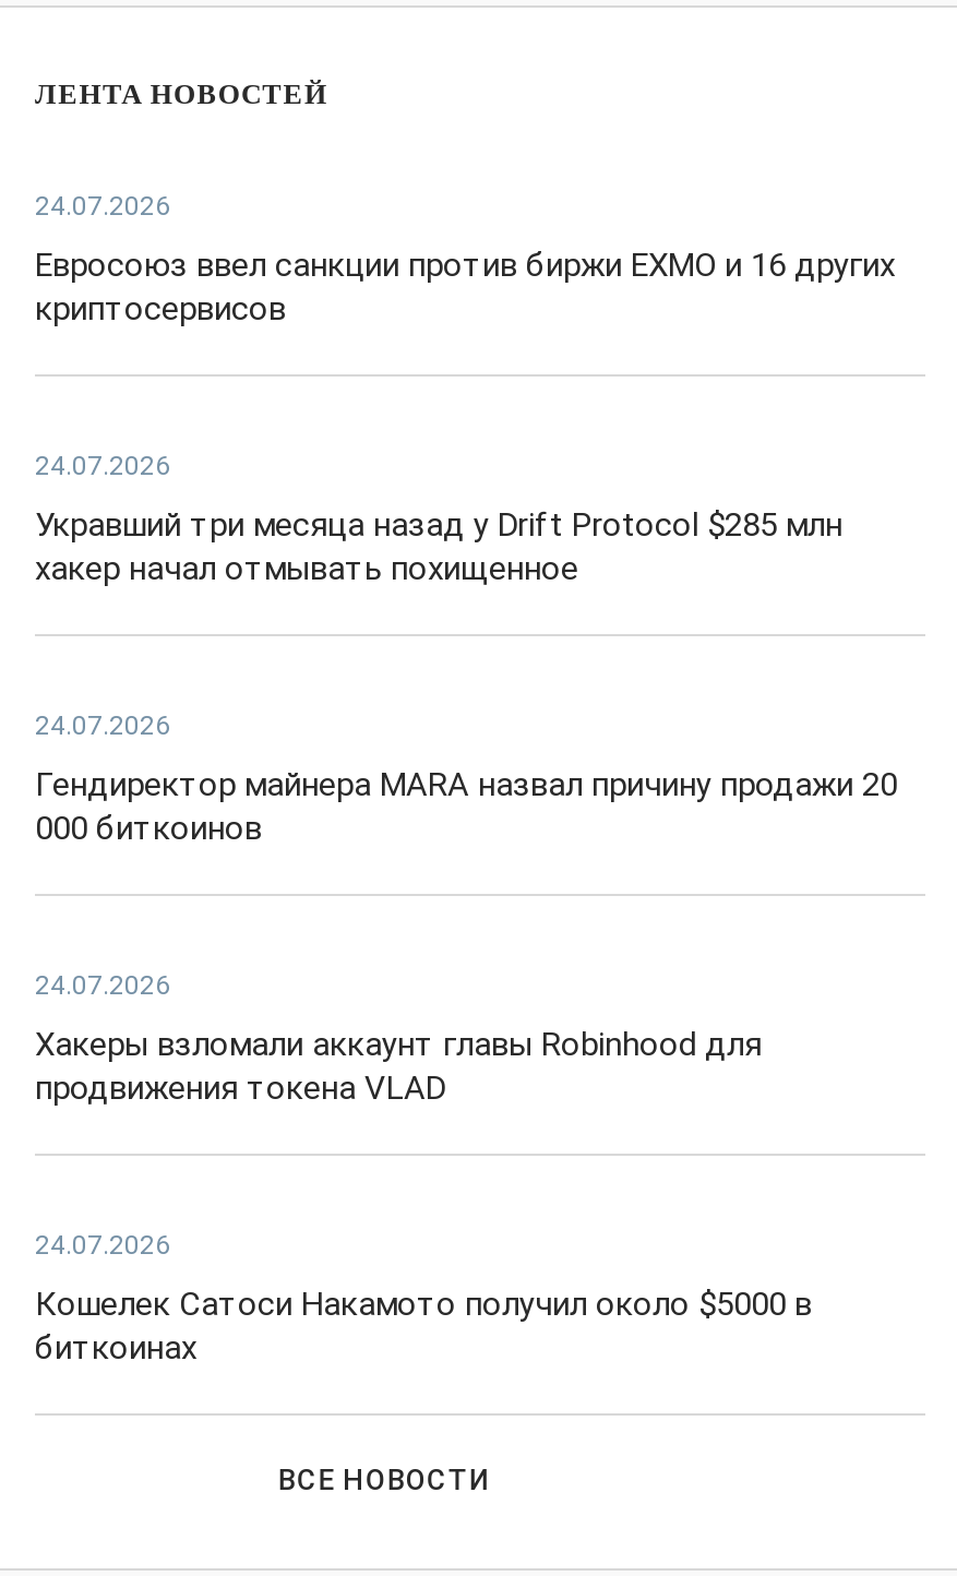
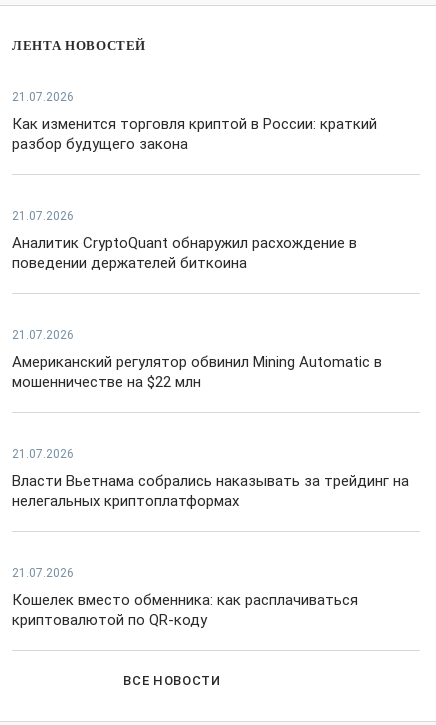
[35,191,170,222] 24.07.2026 -> [12,90,74,104] 21.07.2026
[35,246,895,329] Евросоюз ввел санкции против биржи EXMO и 16 других | криптосервисов -> [12,115,377,153] Как изменится торговля криптой в России: краткий | разбор будущего закона
[35,451,170,481] 24.07.2026 -> [12,209,74,223] 21.07.2026
[35,505,842,588] Укравший три месяца назад у Drift Protocol $285 млн | хакер начал отмывать похищенное -> [12,234,357,272] Аналитик CryptoQuant обнаружил расхождение в | поведении держателей биткоина
[35,711,170,741] 24.07.2026 -> [12,328,74,342] 21.07.2026
[35,765,897,848] Гендиректор майнера MARA назвал причину продажи 20 | 000 биткоинов -> [12,353,382,391] Американский регулятор обвинил Mining Automatic в | мошенничестве на $22 млн
[35,970,170,1001] 24.07.2026 -> [12,447,74,461] 21.07.2026
[35,1025,762,1108] Хакеры взломали аккаунт главы Robinhood для | продвижения токена VLAD -> [12,472,409,510] Власти Вьетнама собрались наказывать за трейдинг на | нелегальных криптоплатформах
[35,1230,170,1261] 24.07.2026 -> [12,566,74,580] 21.07.2026
[35,1285,812,1368] Кошелек Сатоси Накамото получил около $5000 в | биткоинах -> [12,591,358,629] Кошелек вместо обменника: как расплачиваться | криптовалютой по QR-коду

